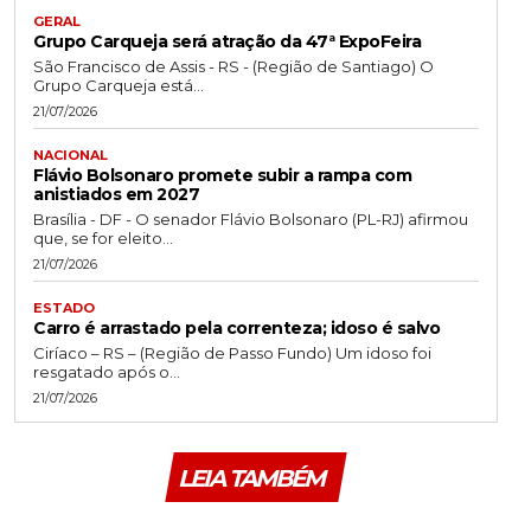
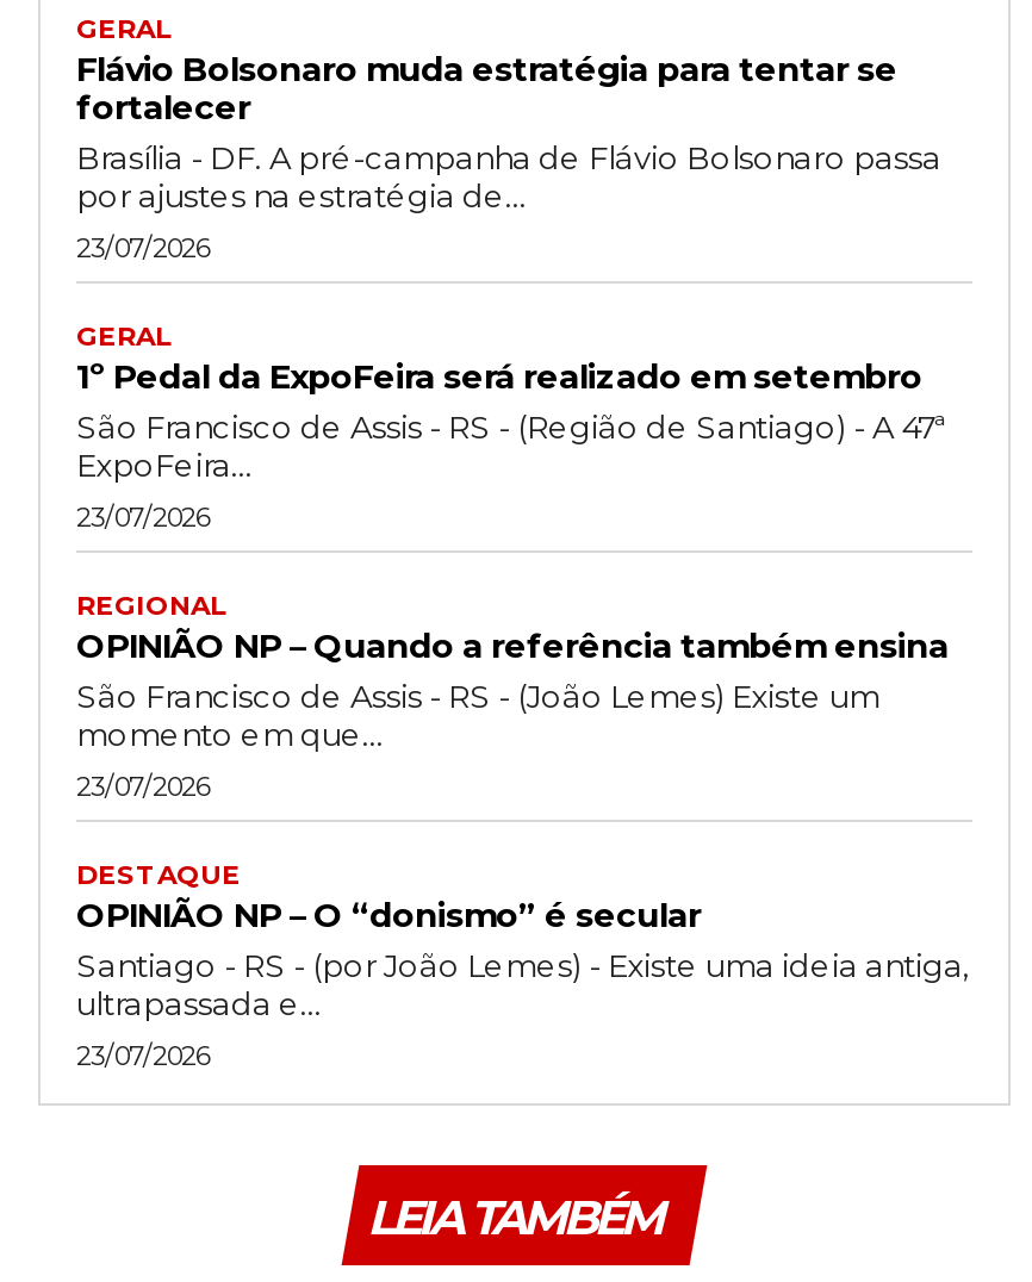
[33,30,468,406] Grupo Carqueja será atração da 47ª ExpoFeira | São Francisco de Assis - RS - (Região de Santiago) O | Grupo Carqueja está... | 21/07/2026 | NACIONAL | Flávio Bolsonaro promete subir a rampa com | anistiados em 2027 | Brasília - DF - O senador Flávio Bolsonaro (PL-RJ) afirmou | que, se for eleito... | 21/07/2026 | ESTADO | Carro é arrastado pela correnteza; idoso é salvo | Ciríaco – RS – (Região de Passo Fundo) Um idoso foi | resgatado após o... | 21/07/2026 -> [76,47,970,1072] Flávio Bolsonaro muda estratégia para tentar se | fortalecer | Brasília - DF. A pré-campanha de Flávio Bolsonaro passa | por ajustes na estratégia de... | 23/07/2026 | GERAL | 1º Pedal da ExpoFeira será realizado em setembro | São Francisco de Assis - RS - (Região de Santiago) - A 47ª | ExpoFeira... | 23/07/2026 | REGIONAL | OPINIÃO NP – Quando a referência também ensina | São Francisco de Assis - RS - (João Lemes) Existe um | momento em que... | 23/07/2026 | DESTAQUE | OPINIÃO NP – O “donismo” é secular | Santiago - RS - (por João Lemes) - Existe uma ideia antiga, | ultrapassada e... | 23/07/2026

